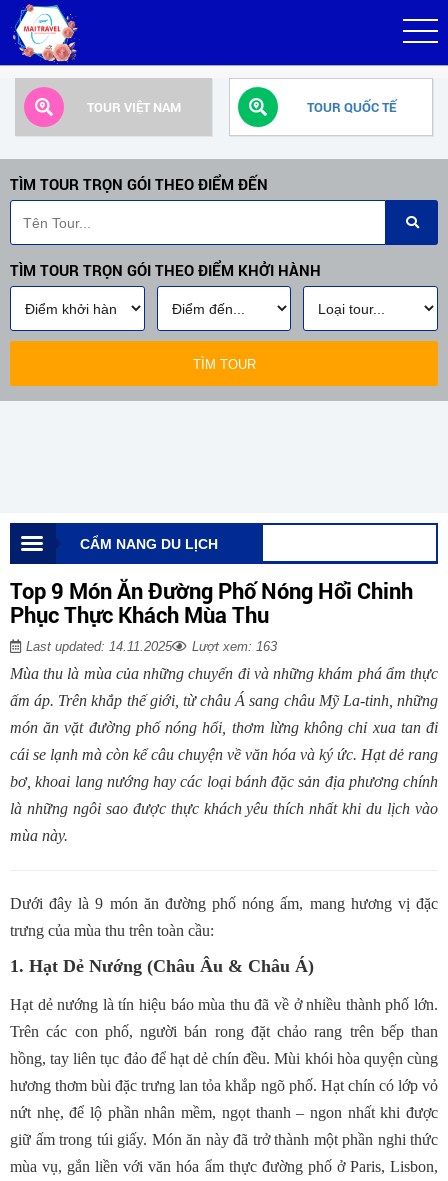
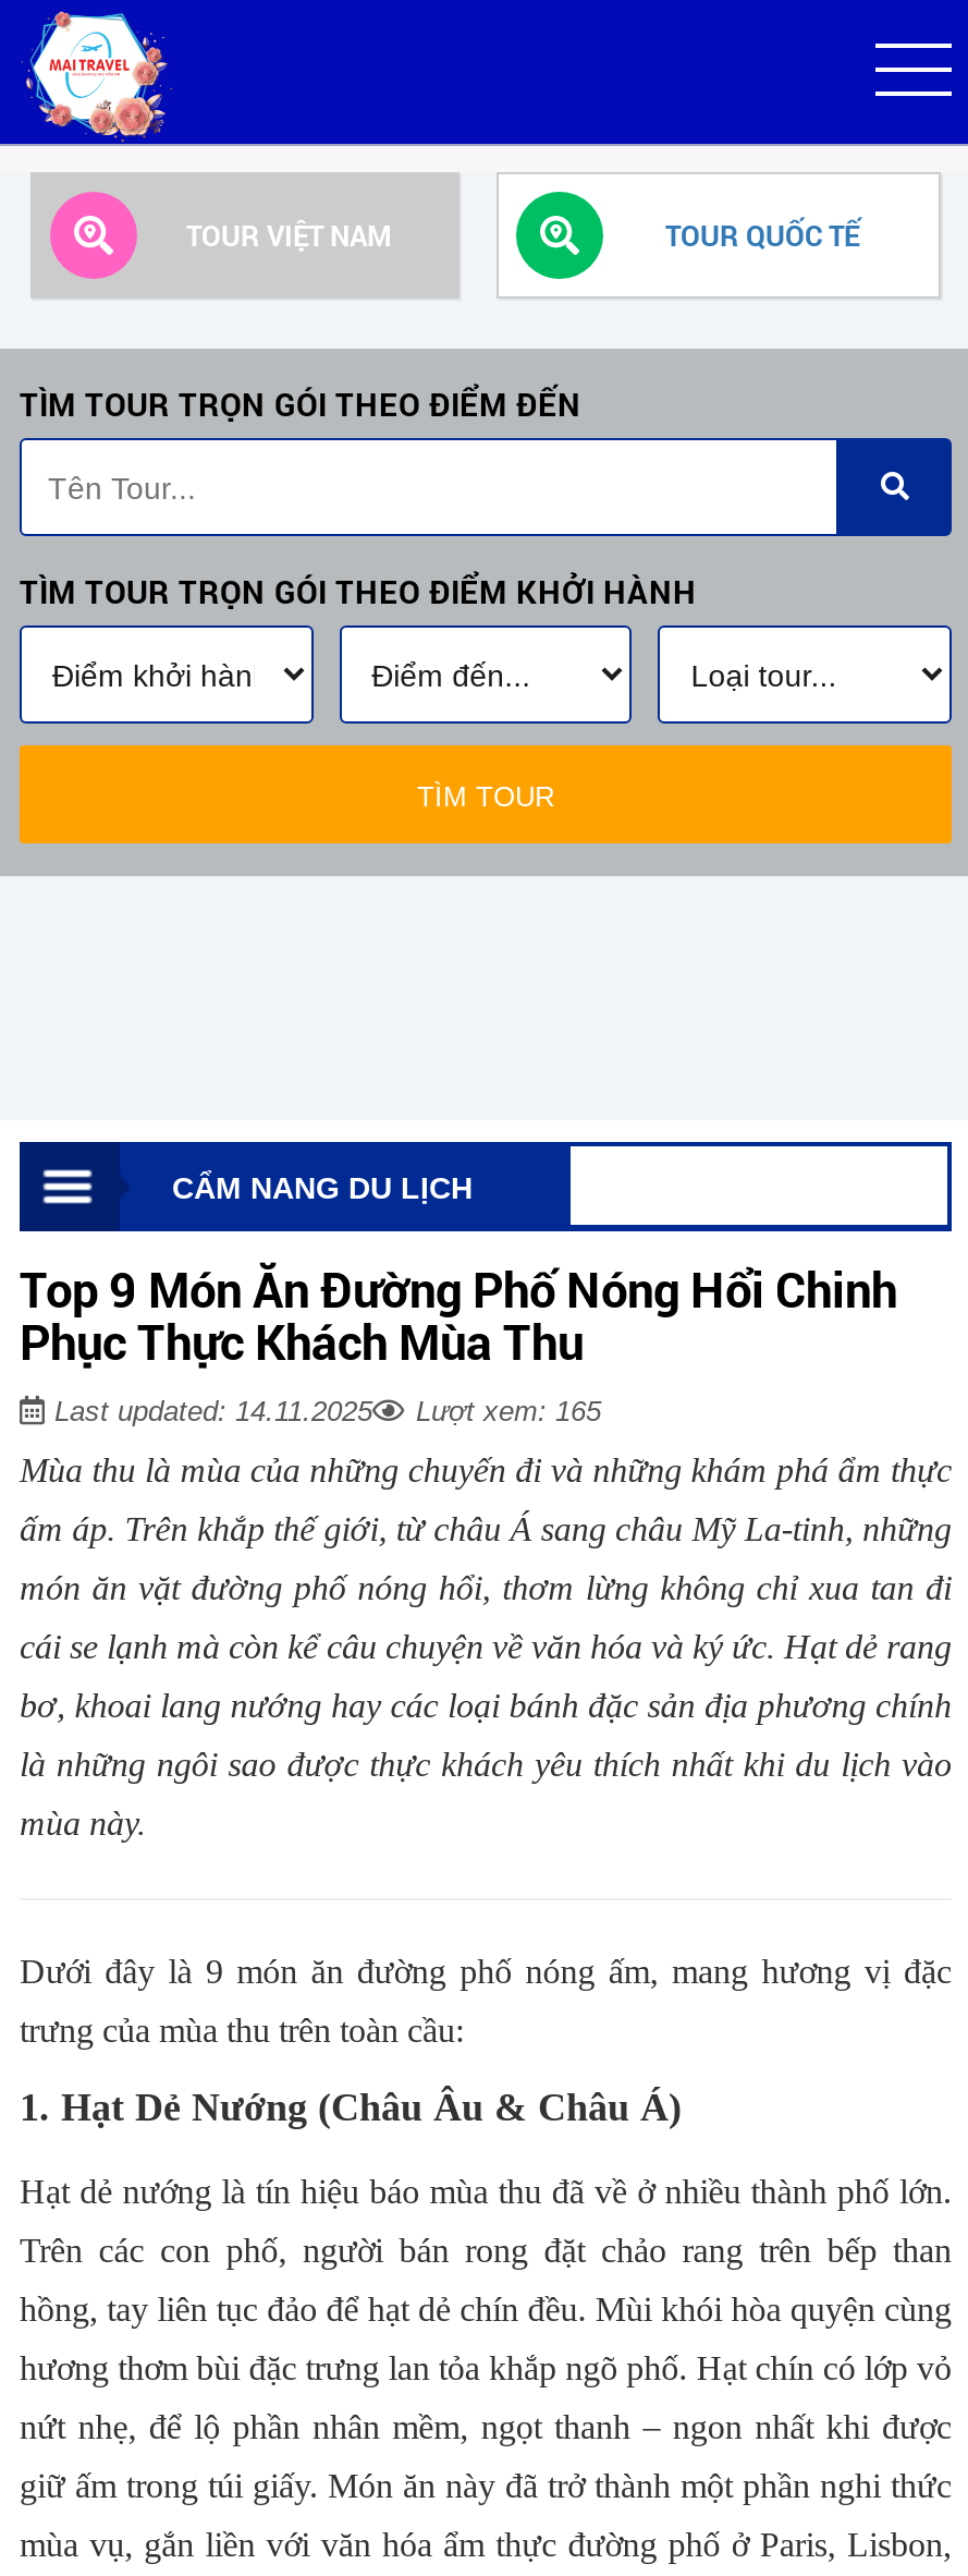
[26,639,277,654] Last updated: 14.11.2025 Lượt xem: 163 -> [54,1395,601,1427] Last updated: 14.11.2025 Lượt xem: 165

